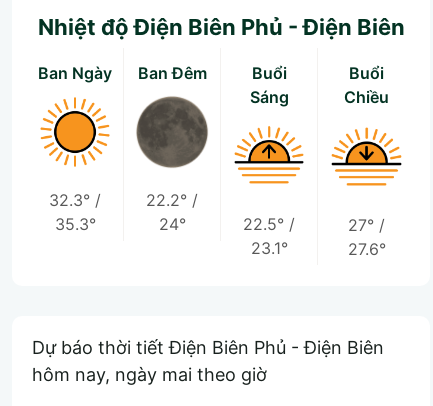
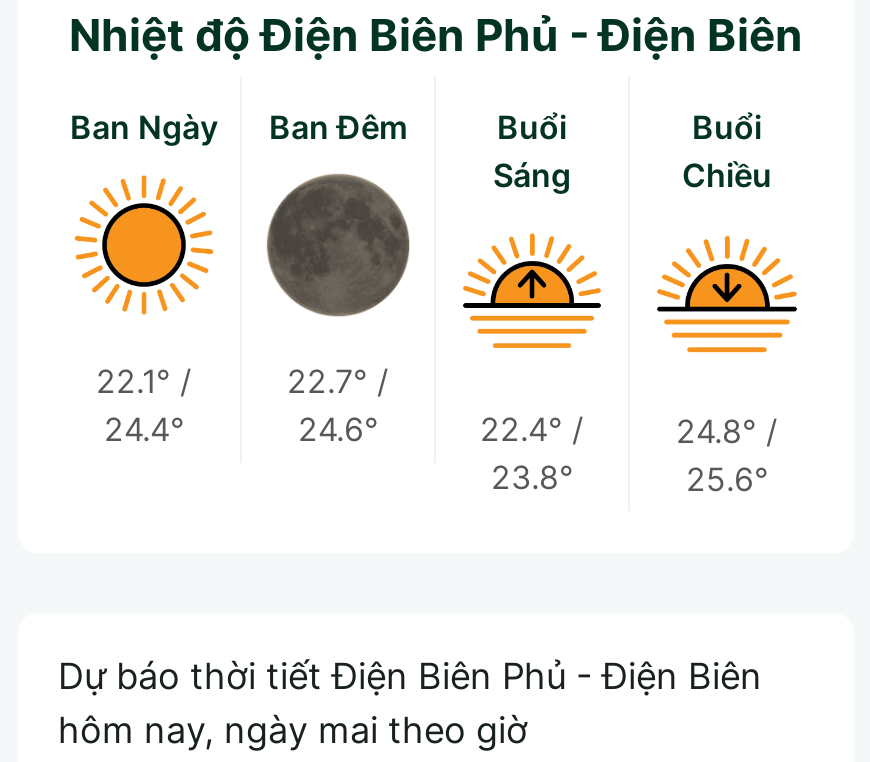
[49,190,101,210] 32.3° / -> [96,361,192,401] 22.1° /
[146,190,198,210] 22.2° / -> [287,361,389,401] 22.7° /
[54,214,95,234] 35.3° -> [104,409,184,449] 24.4°
[158,214,185,234] 24° -> [298,409,378,449] 24.6°
[243,214,295,234] 22.5° / -> [480,409,584,449] 22.4° /
[348,215,385,235] 27° / -> [676,411,778,451] 24.8° /
[250,238,287,258] 23.1° -> [491,457,573,497] 23.8°
[347,239,385,259] 27.6° -> [686,459,768,499] 25.6°

